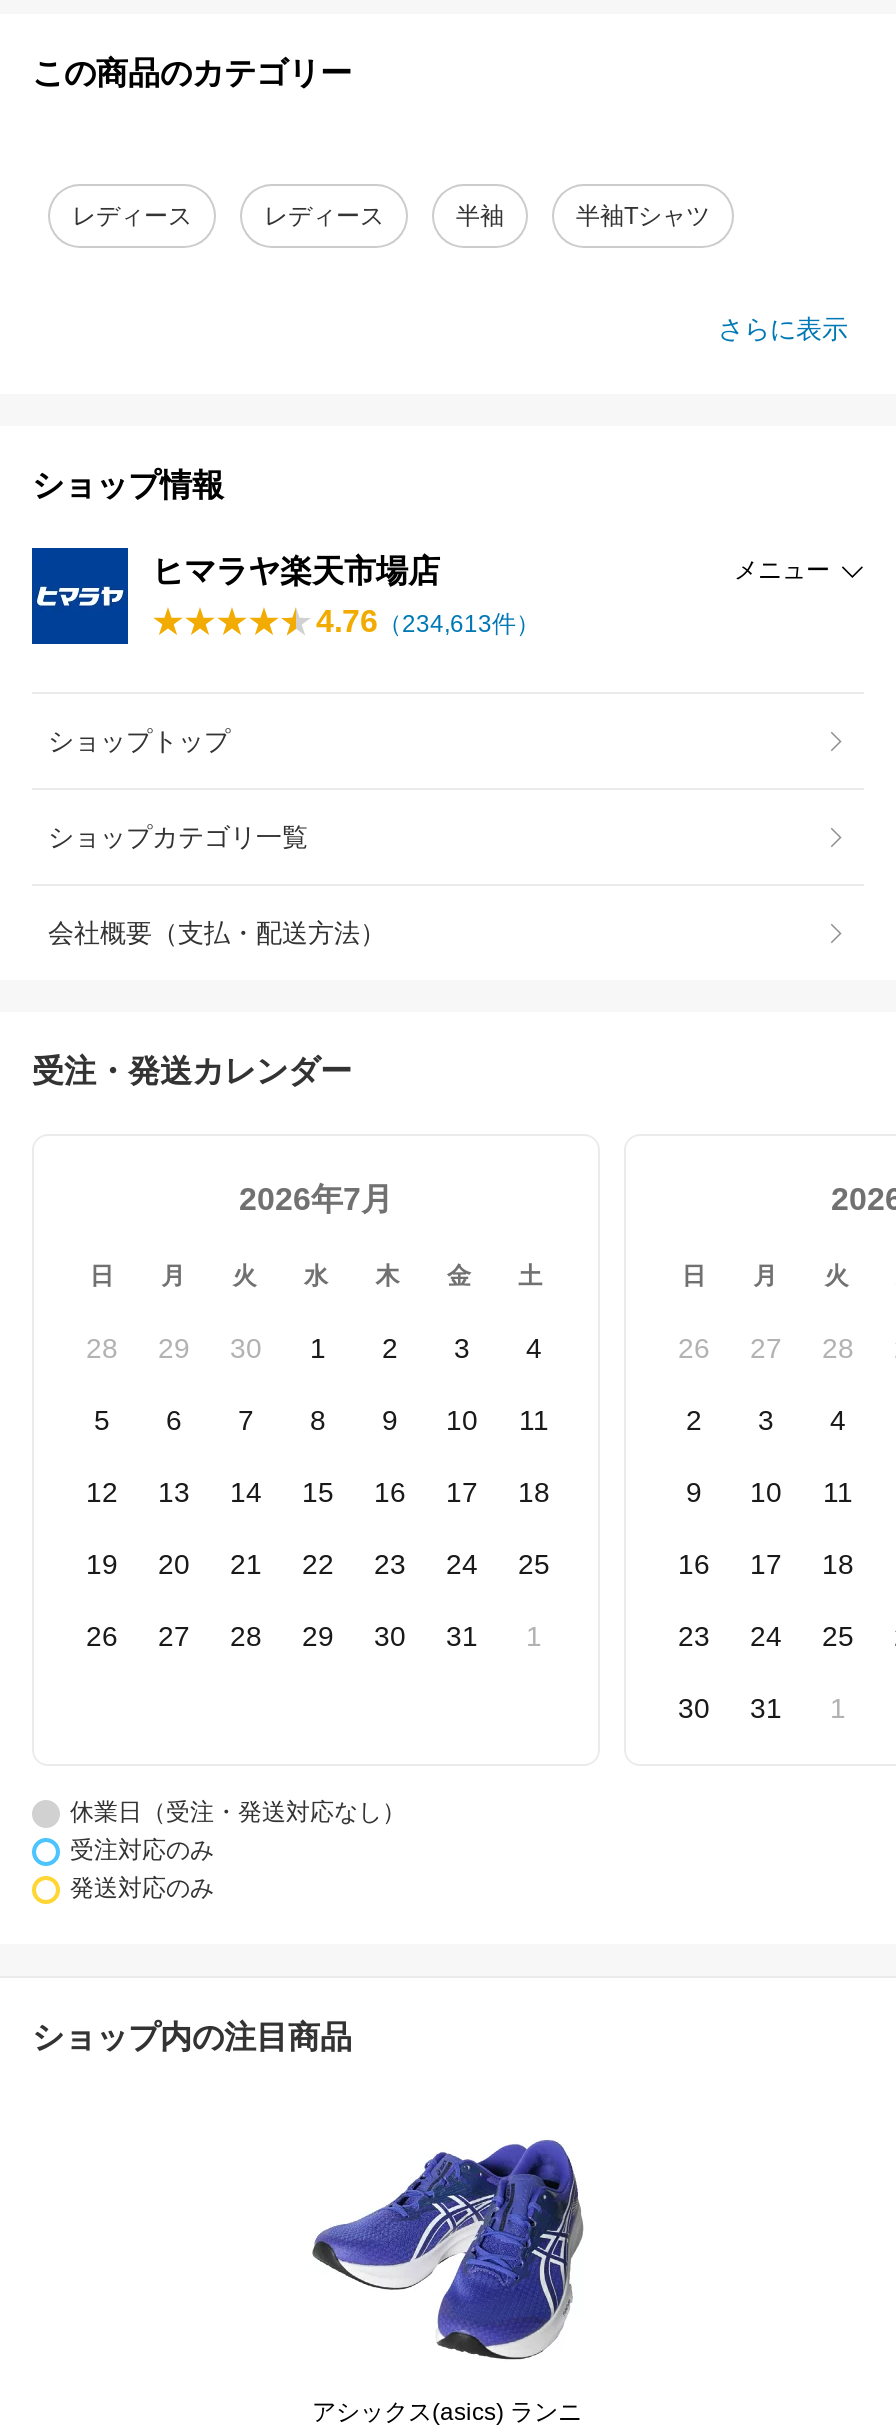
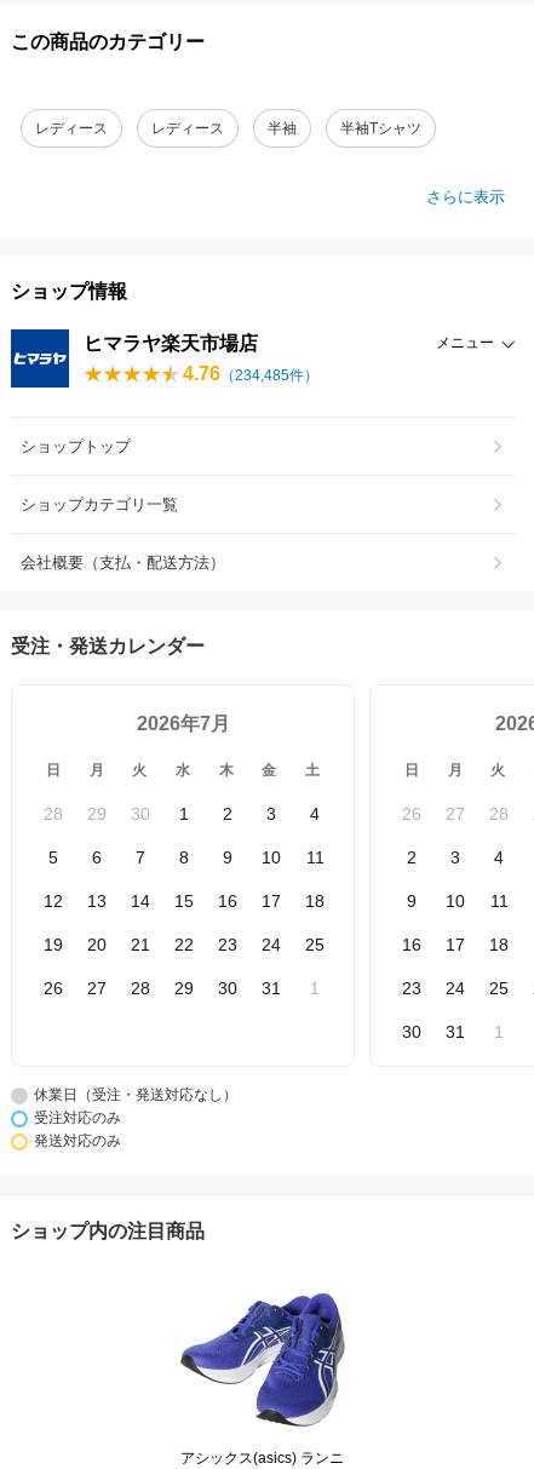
[316,604,540,638] 4.76（234,613件） -> [183,363,318,384] 4.76（234,485件）

